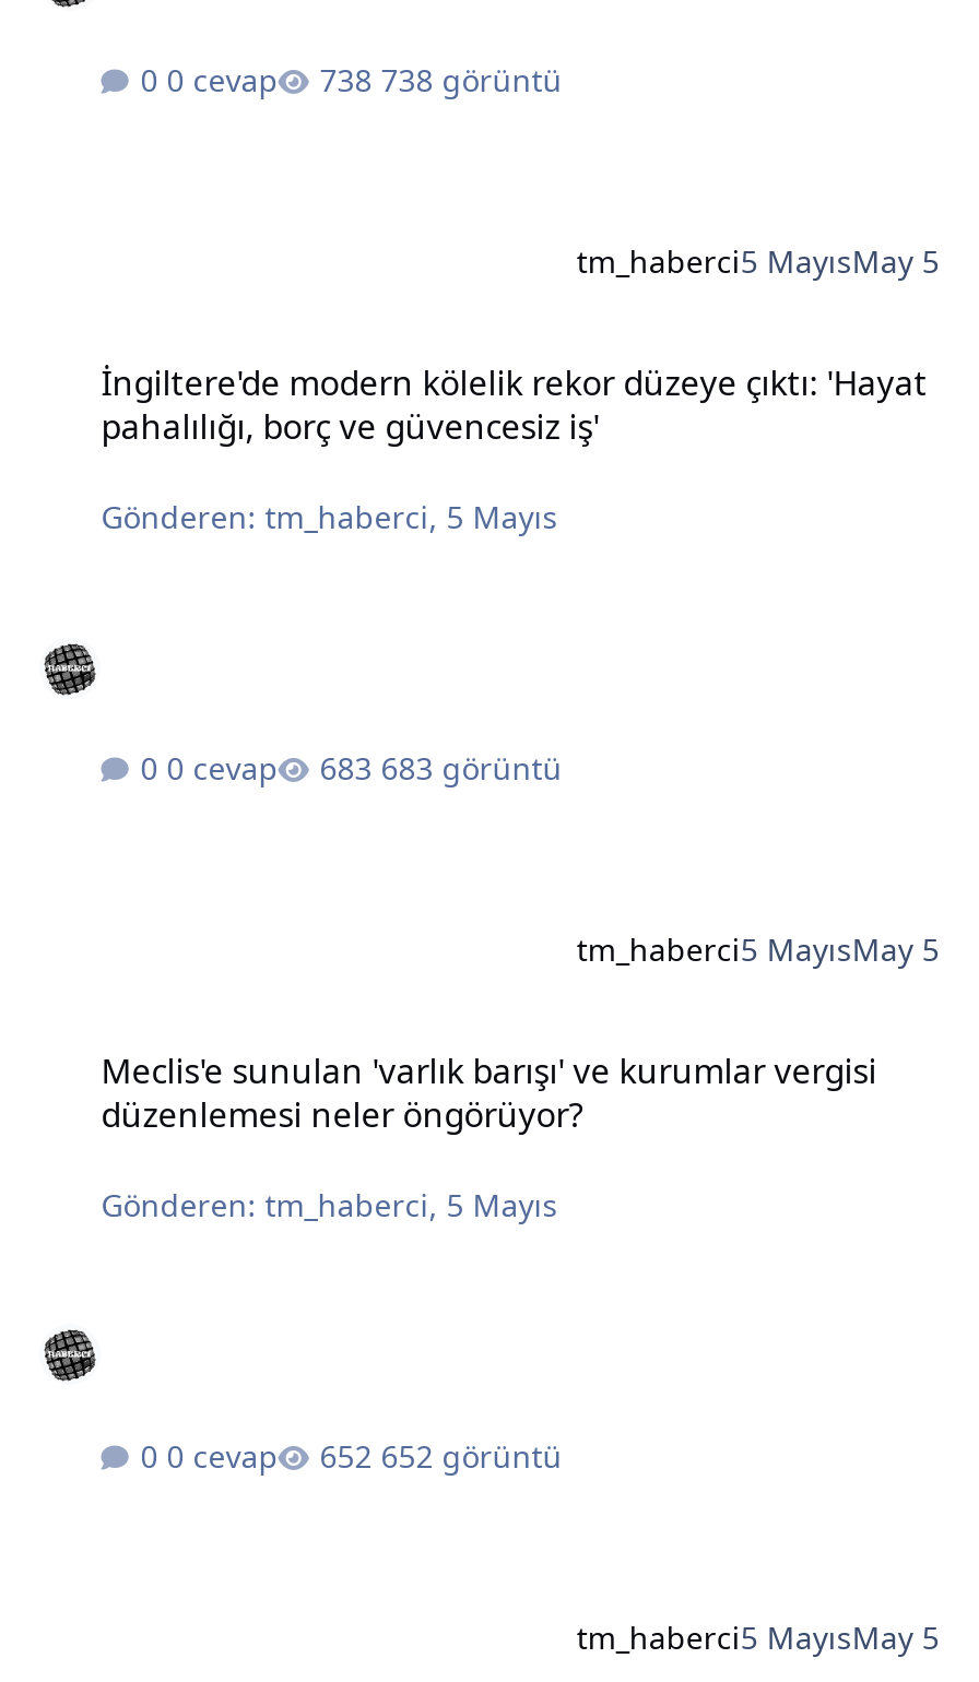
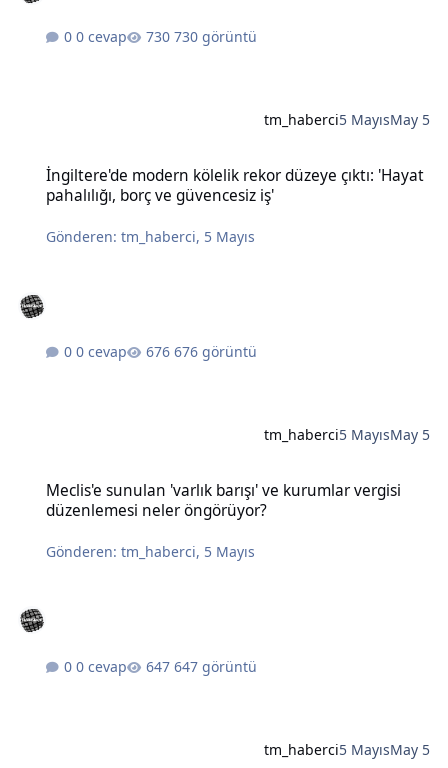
[381,59,562,100] 738 görüntü -> [174,27,257,46] 730 görüntü
[381,747,562,788] 683 görüntü -> [174,342,257,361] 676 görüntü
[381,1435,562,1476] 652 görüntü -> [174,657,257,676] 647 görüntü

